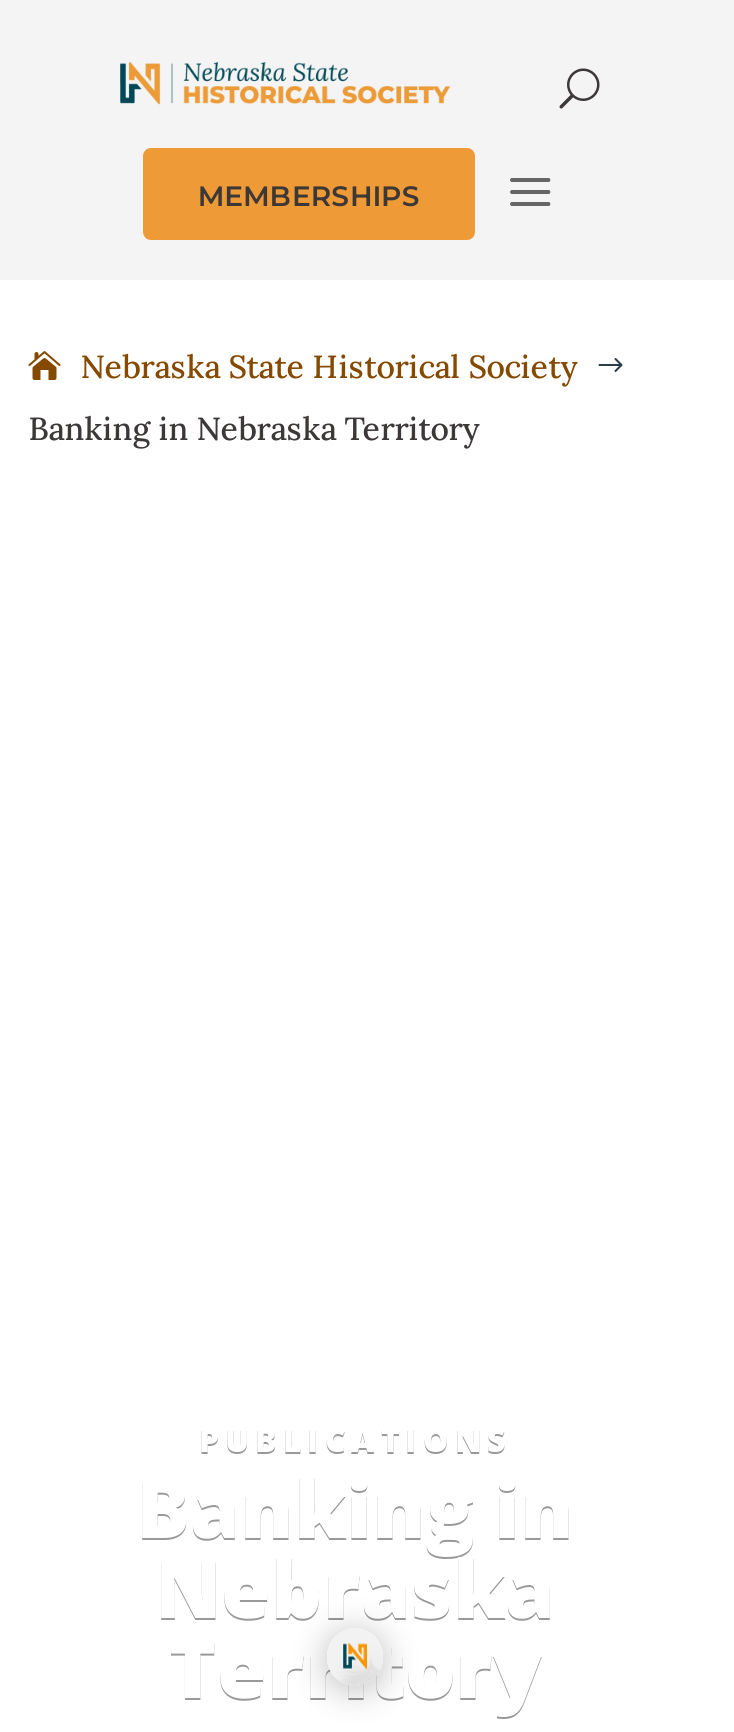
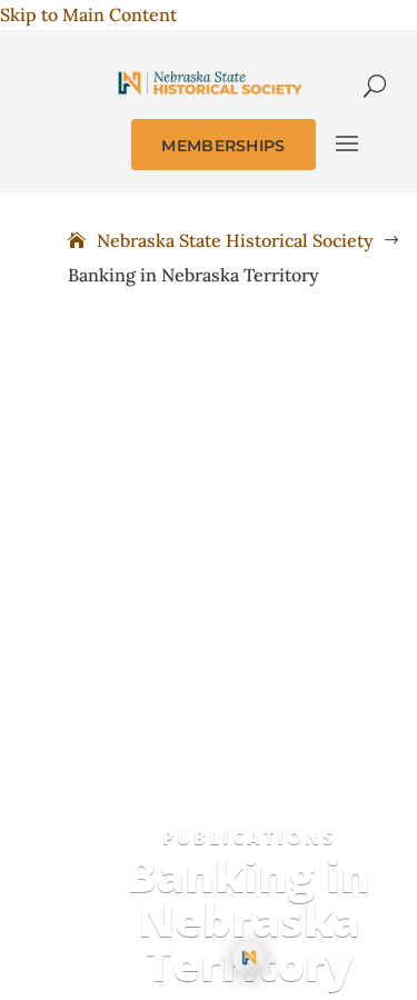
none -> [0,3,177,26] Skip to Main Content

